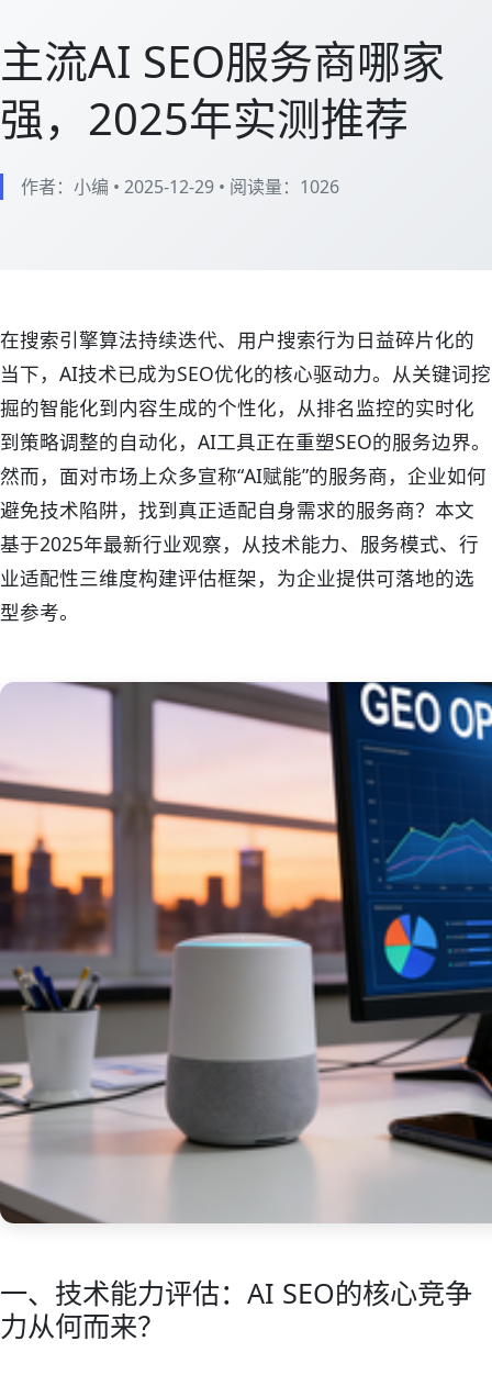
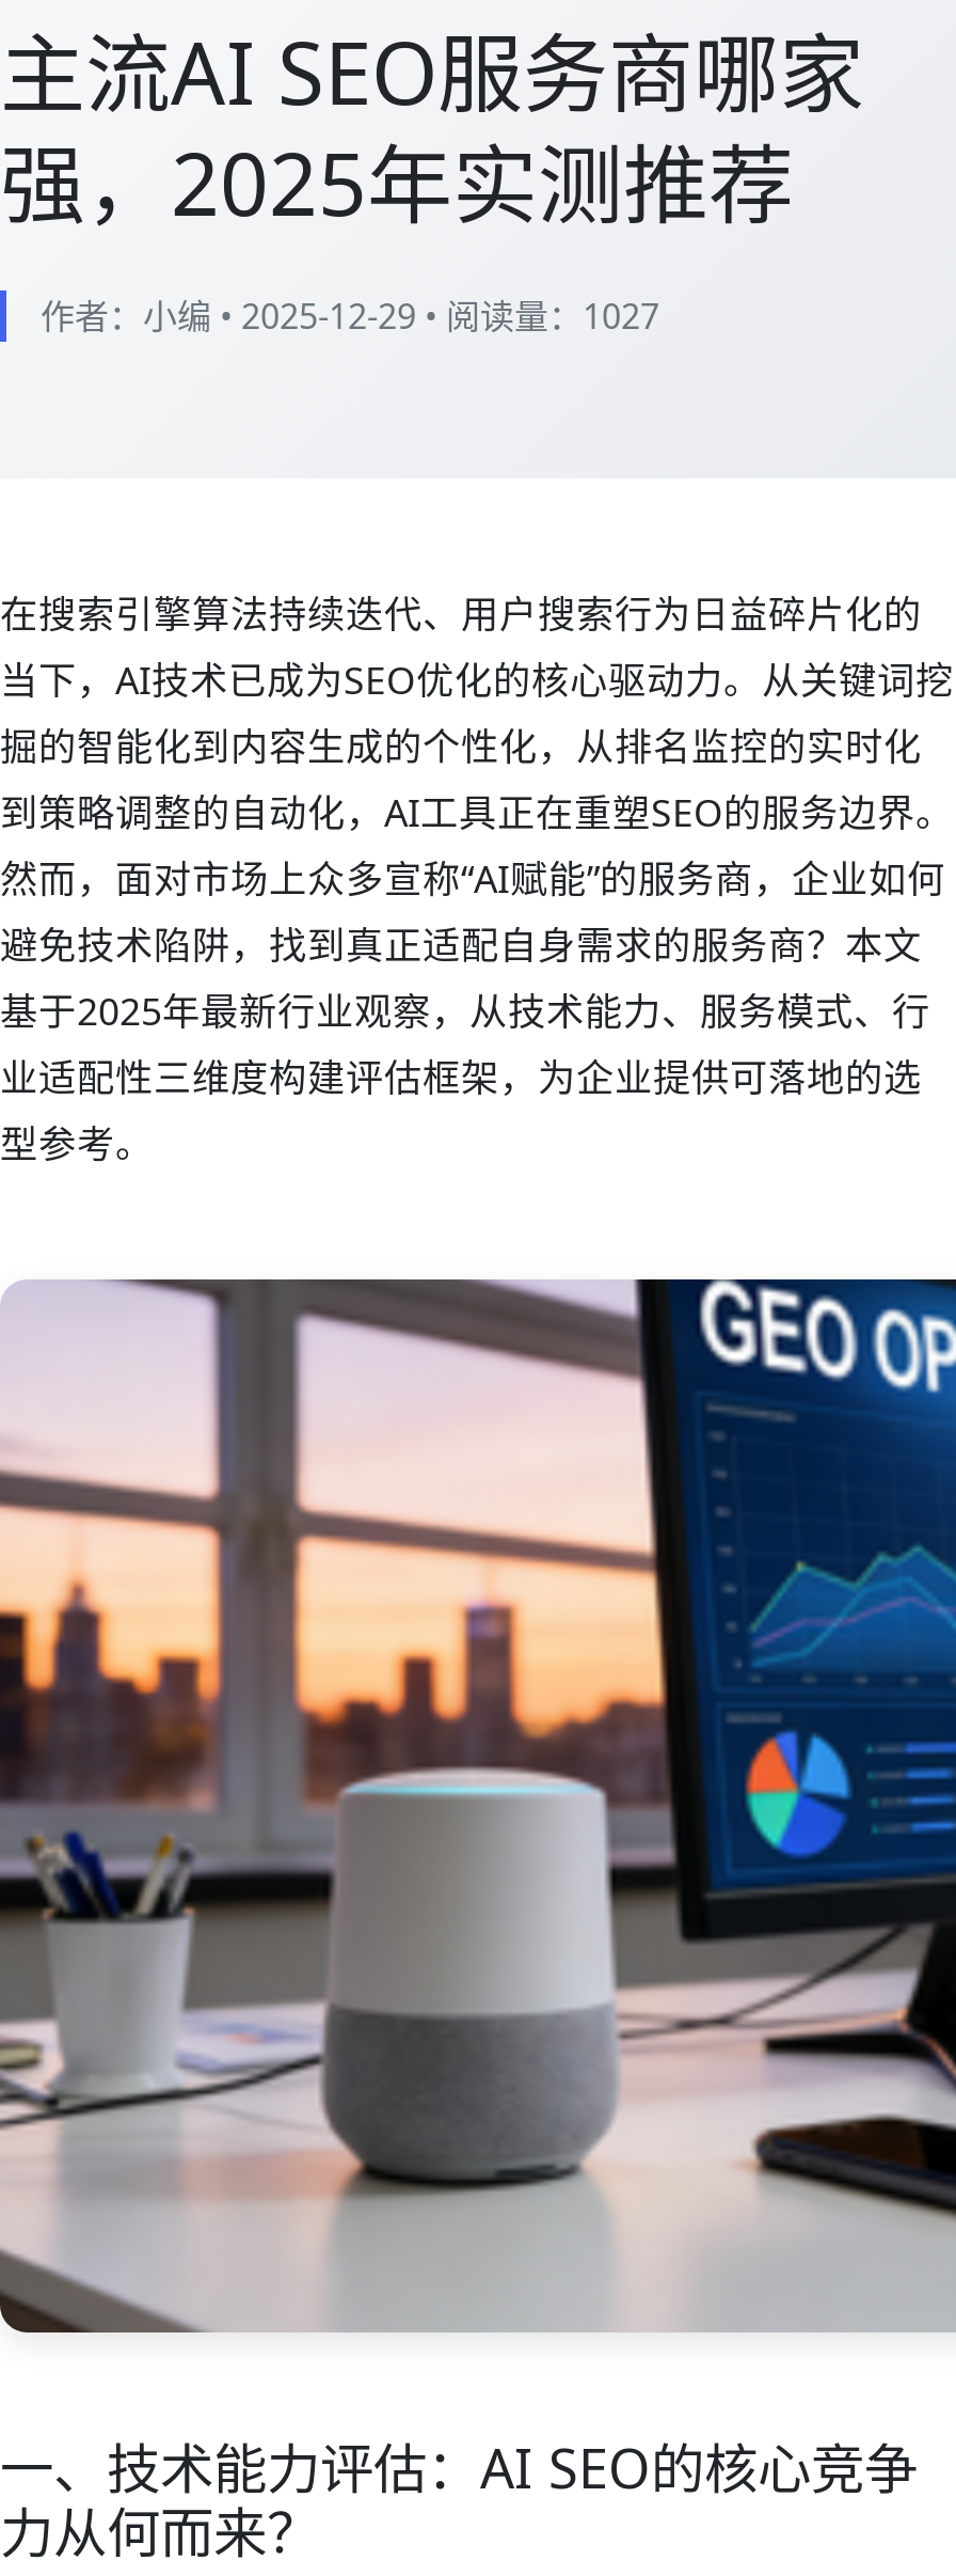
[21,175,339,199] 作者：小编• 2025-12-29 •阅读量：1026 -> [41,293,659,340] 作者：小编• 2025-12-29 •阅读量：1027

